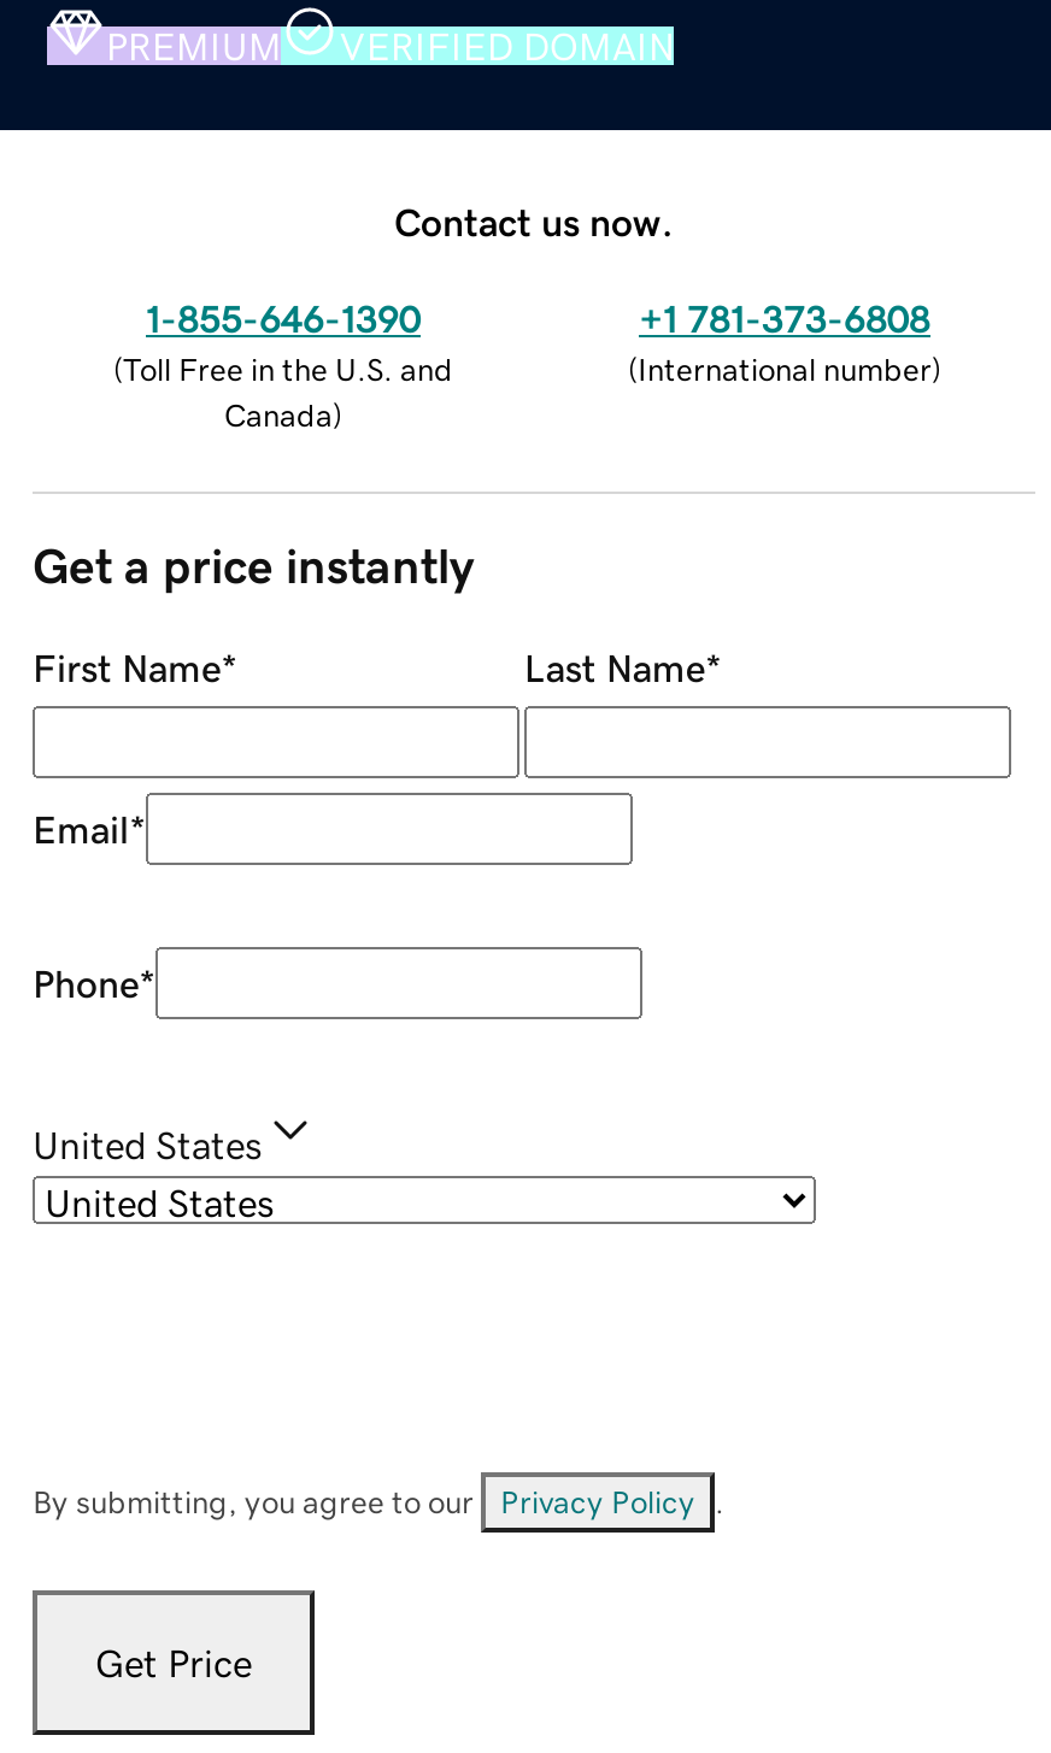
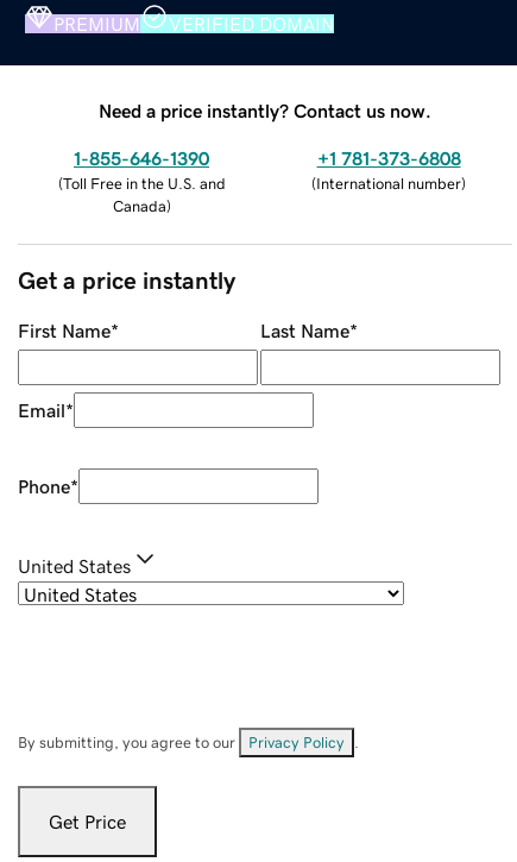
[394,201,674,240] Contact us now. -> [99,101,431,120] Need a price instantly? Contact us now.

